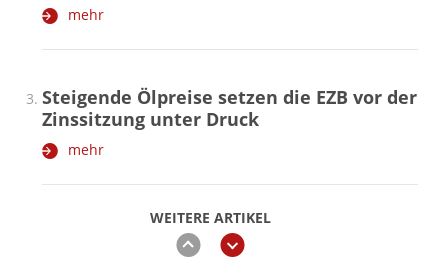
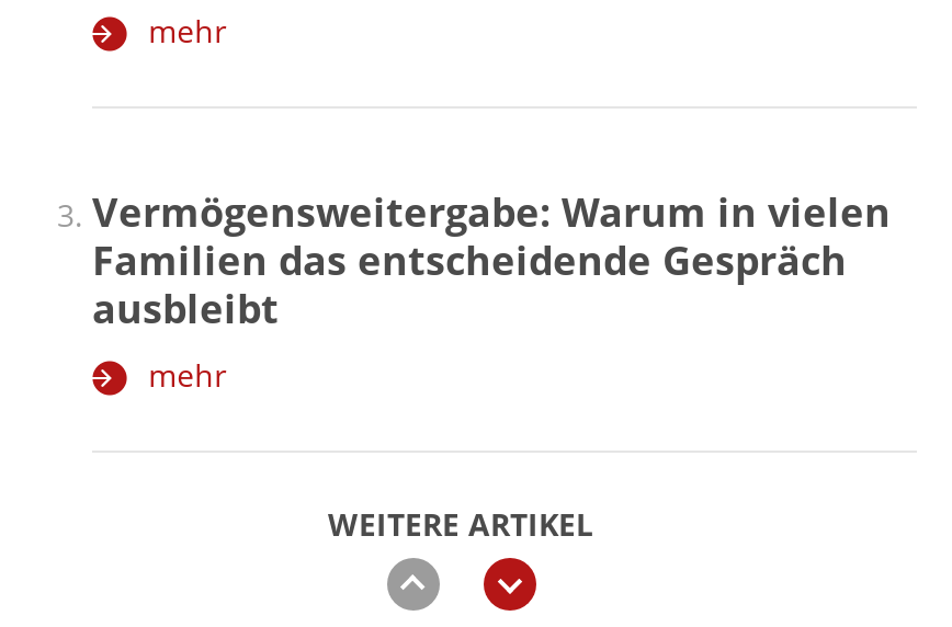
[42,85,417,131] Steigende Ölpreise setzen die EZB vor der | Zinssitzung unter Druck -> [92,186,891,335] Vermögensweitergabe: Warum in vielen | Familien das entscheidende Gespräch | ausbleibt

